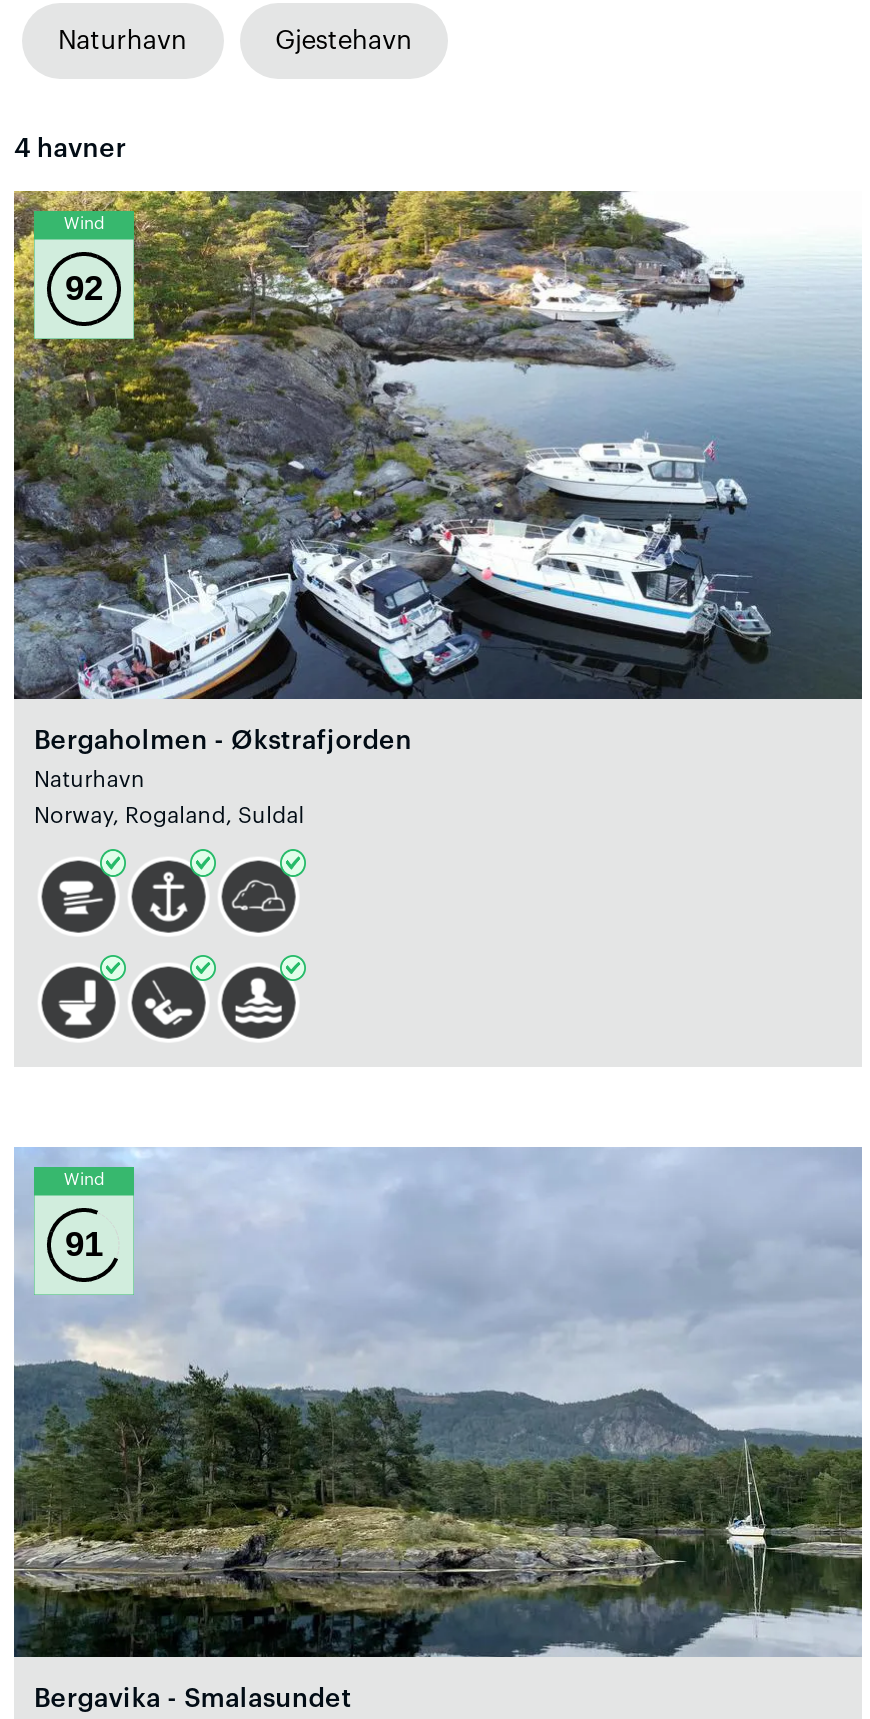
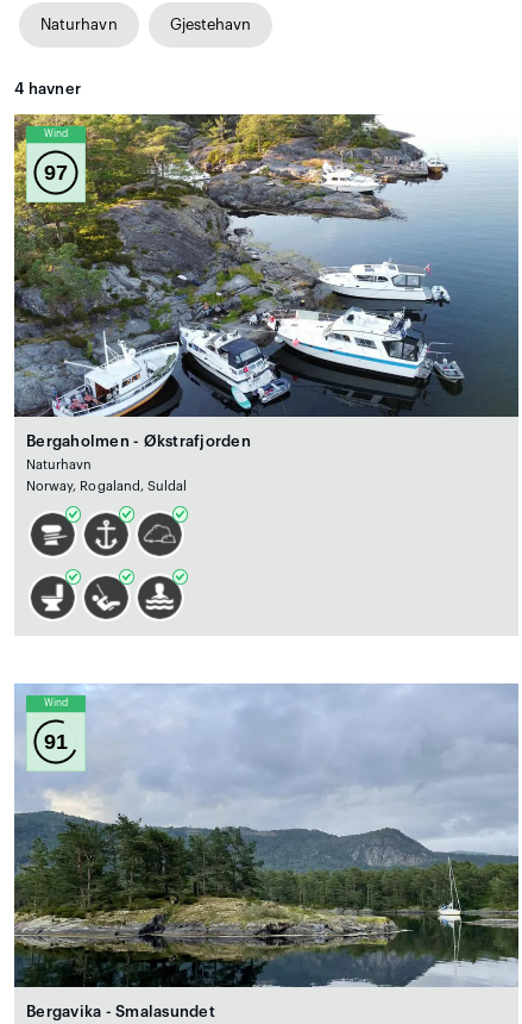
[65,268,103,307] 92 -> [44,160,68,184] 97

